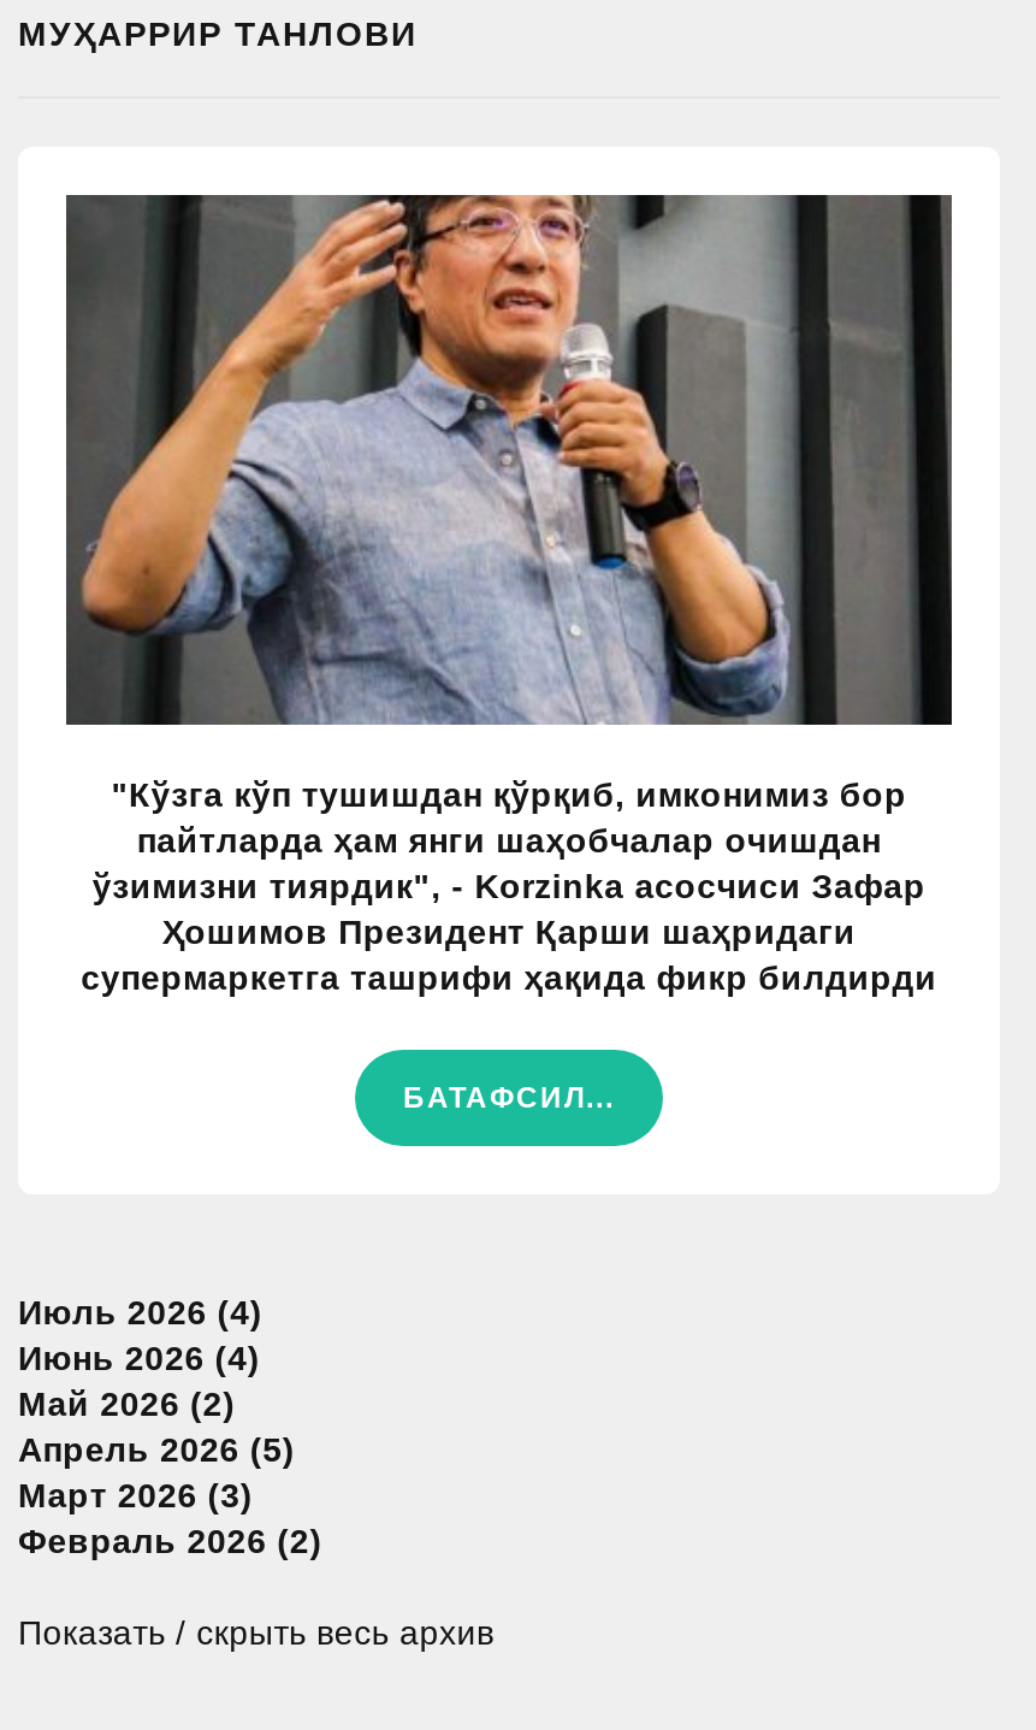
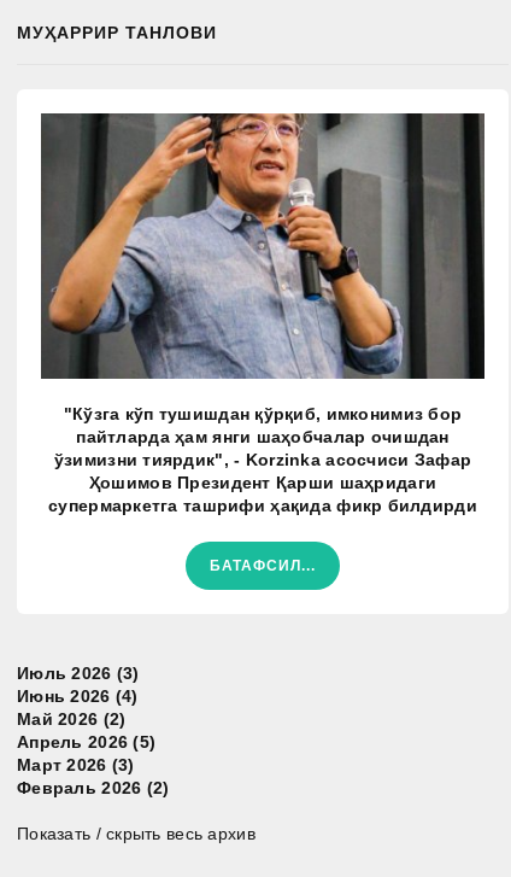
[18,1294,263,1332] Июль 2026 (4) -> [17,664,139,683] Июль 2026 (3)

